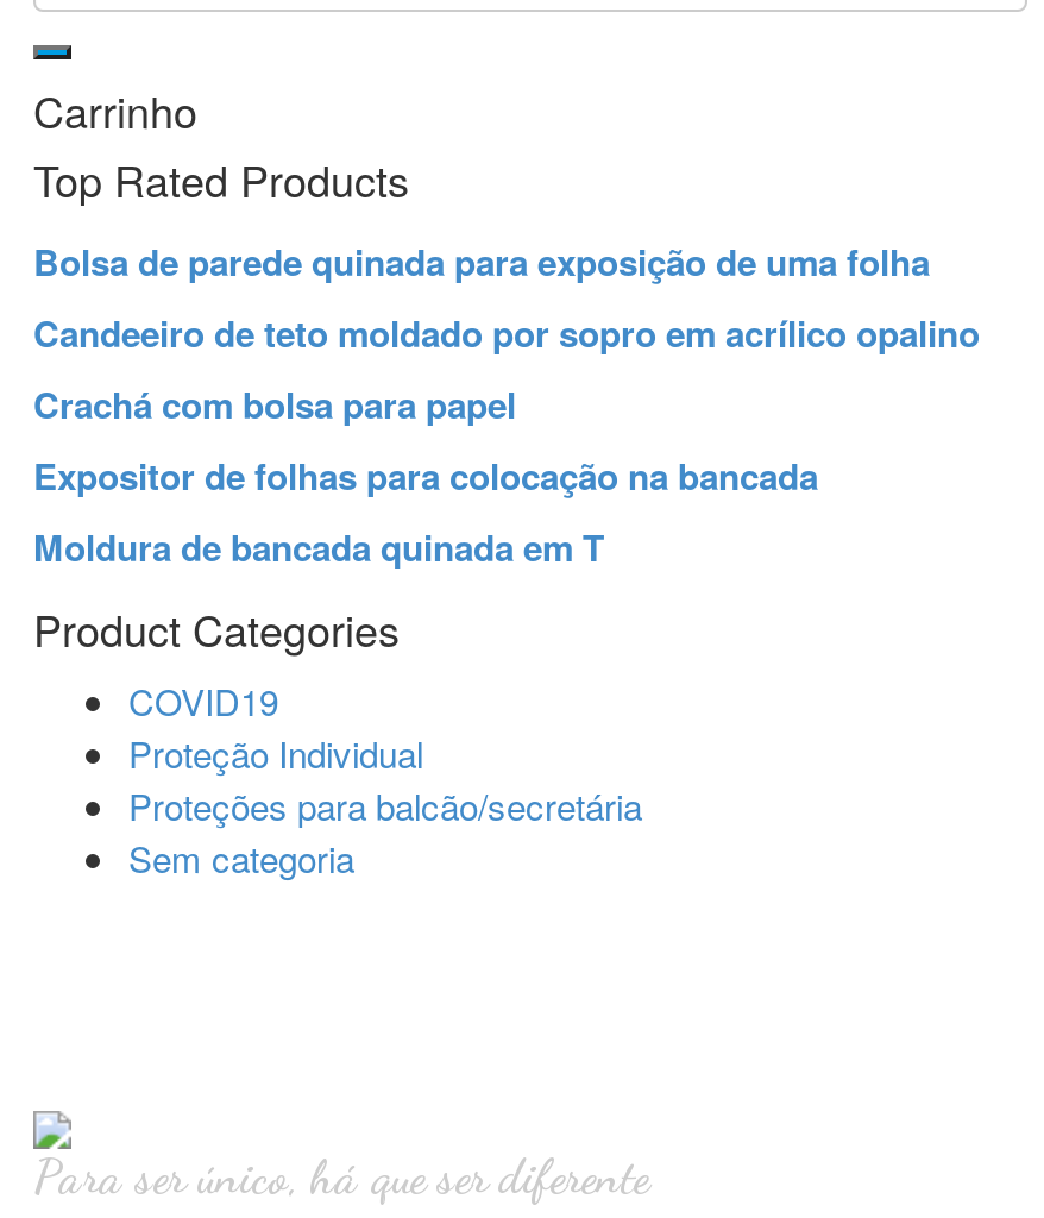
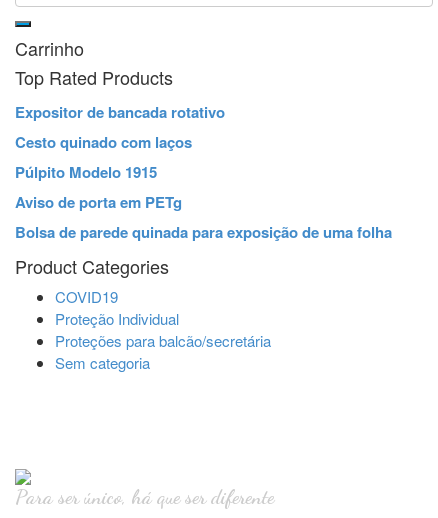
none -> [15,101,225,213] Expositor de bancada rotativo | Cesto quinado com laços | Púlpito Modelo 1915 | Aviso de porta em PETg
moved [33,236,930,289] -> [15,221,392,243]: Bolsa de parede quinada para exposição de uma folha
[33,308,980,574] Candeeiro de teto moldado por sopro em acrílico opalino | Crachá com bolsa para papel | Expositor de folhas para colocação na bancada | Moldura de bancada quinada em T -> none

